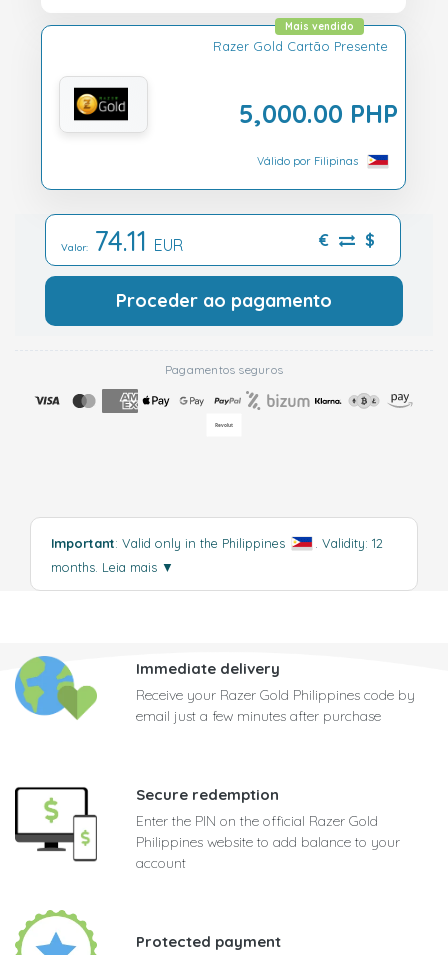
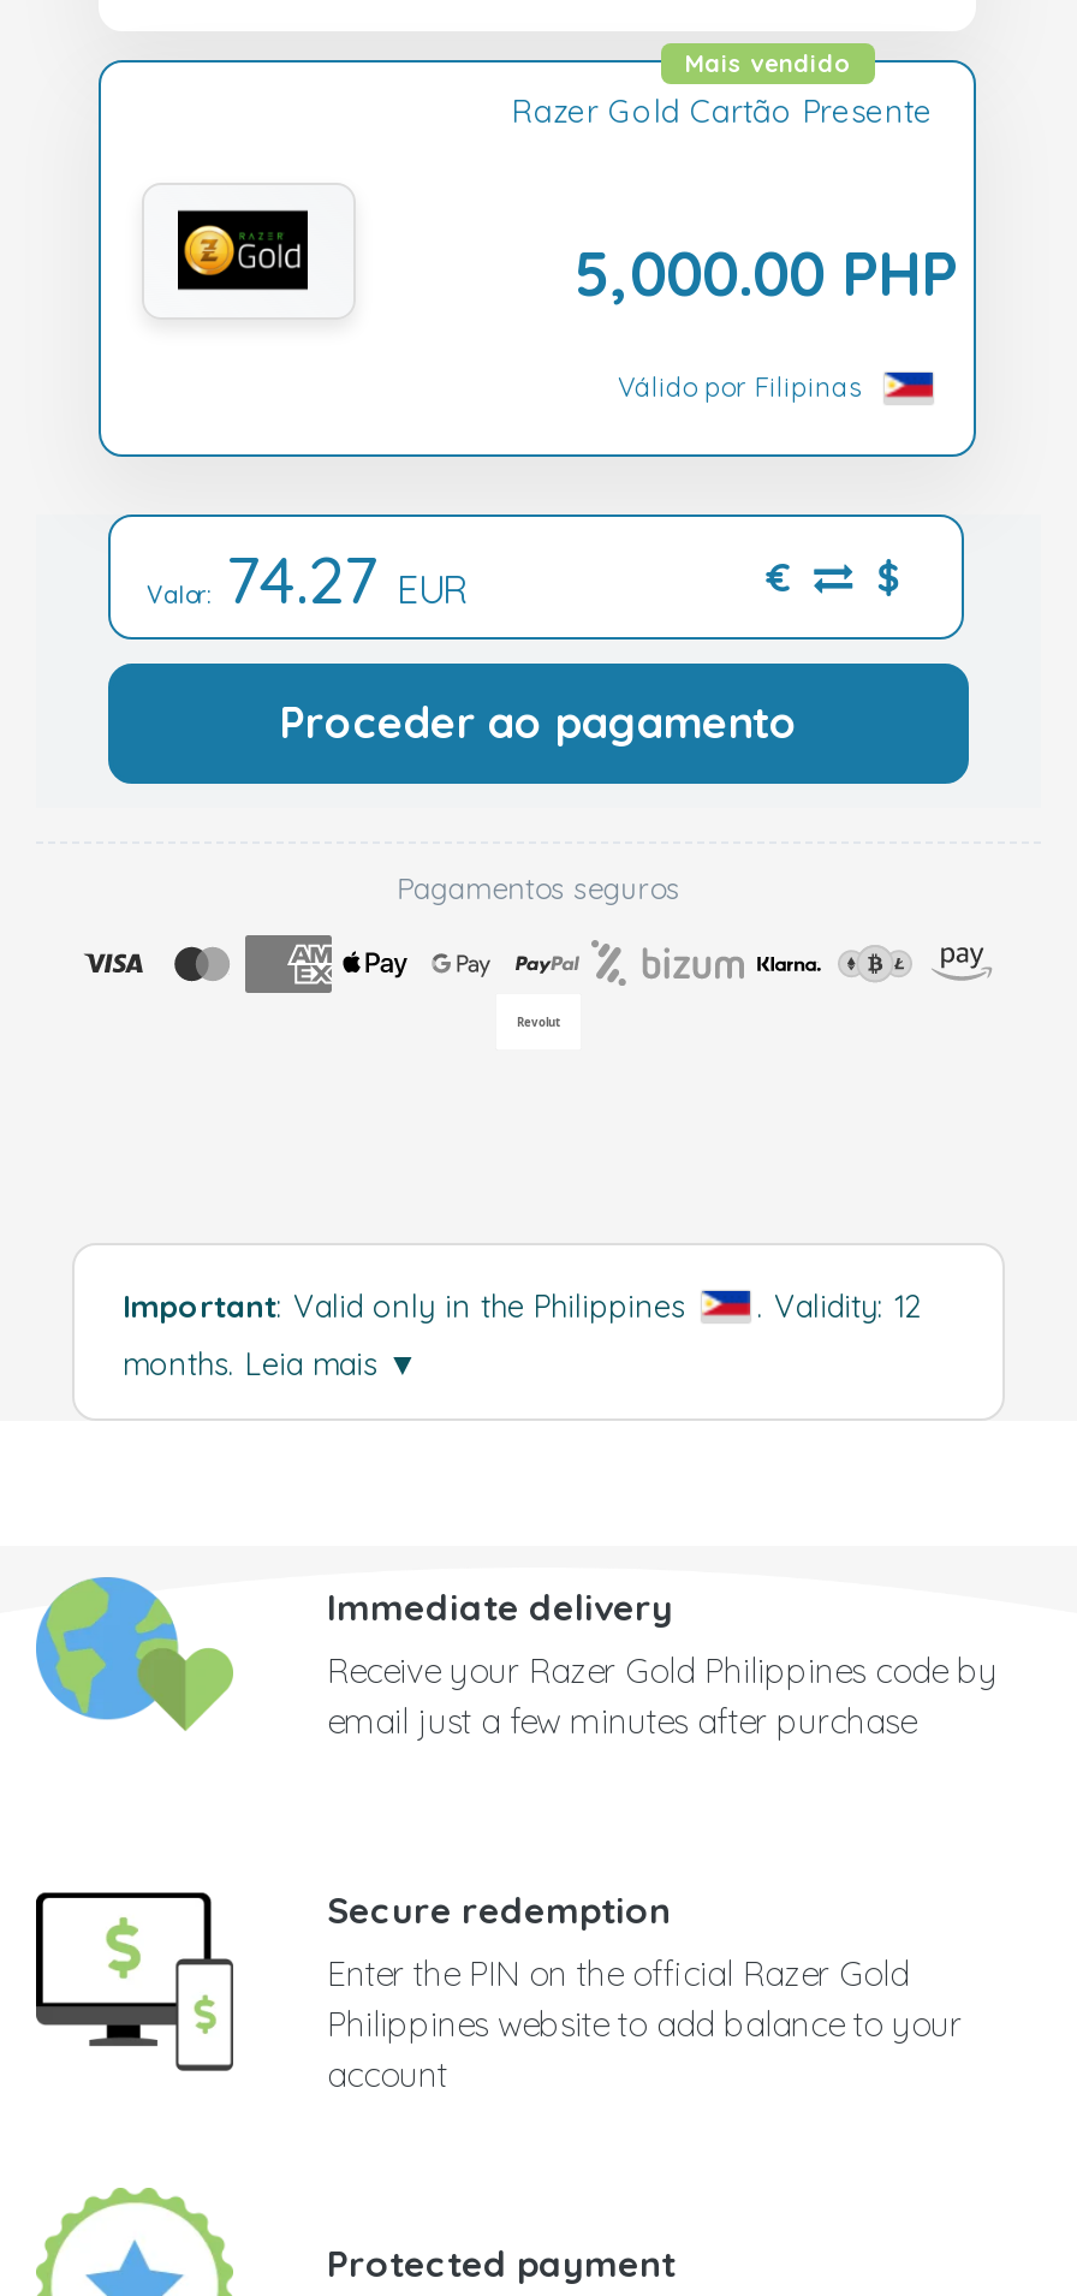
[61,224,183,258] Valor: 74.11 EUR -> [147,538,466,620] Valor: 74.27 EUR

